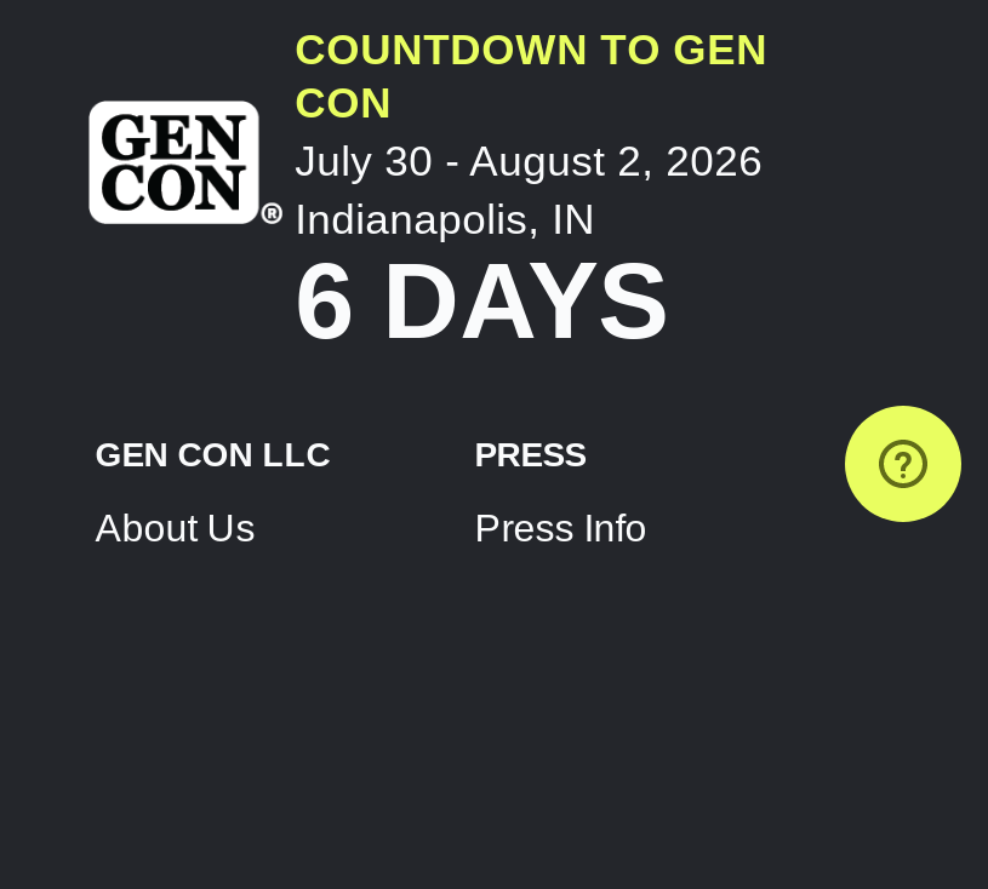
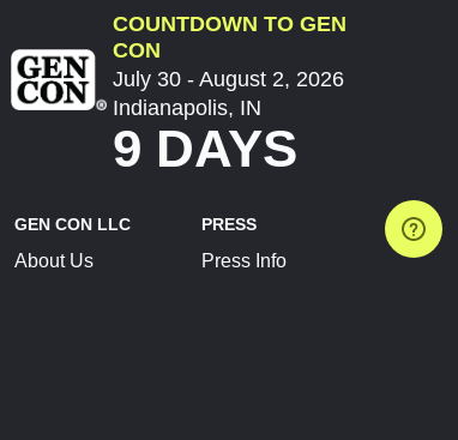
[295,241,668,360] 6 DAYS -> [113,119,297,177] 9 DAYS

